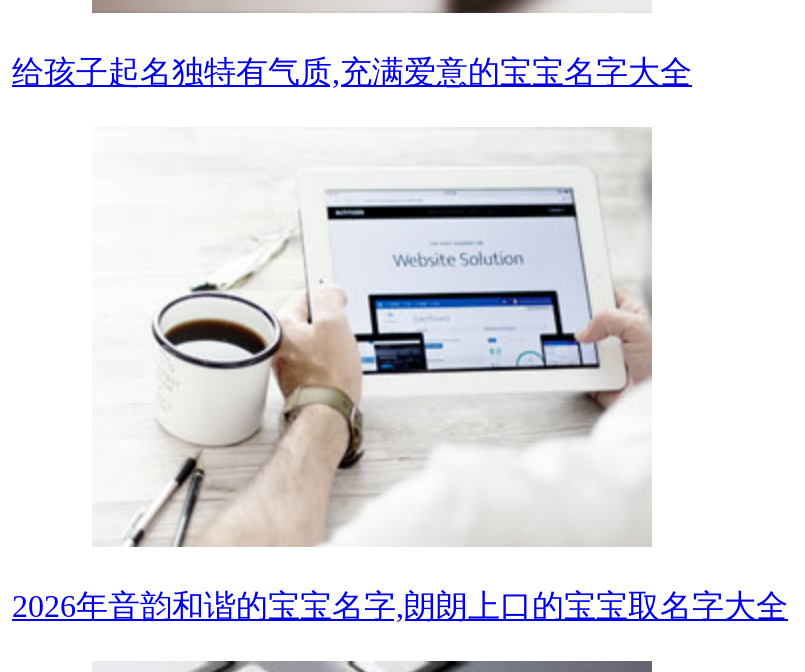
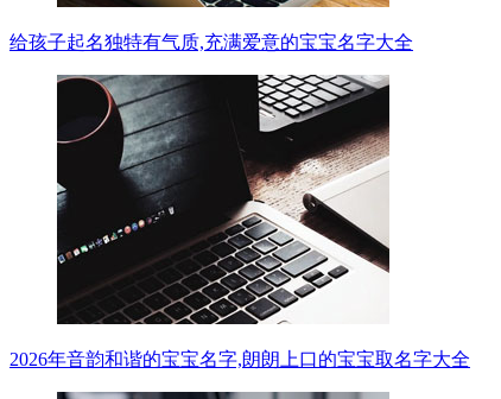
[92,126,652,548] [image] -> [56,74,391,325] [image]

